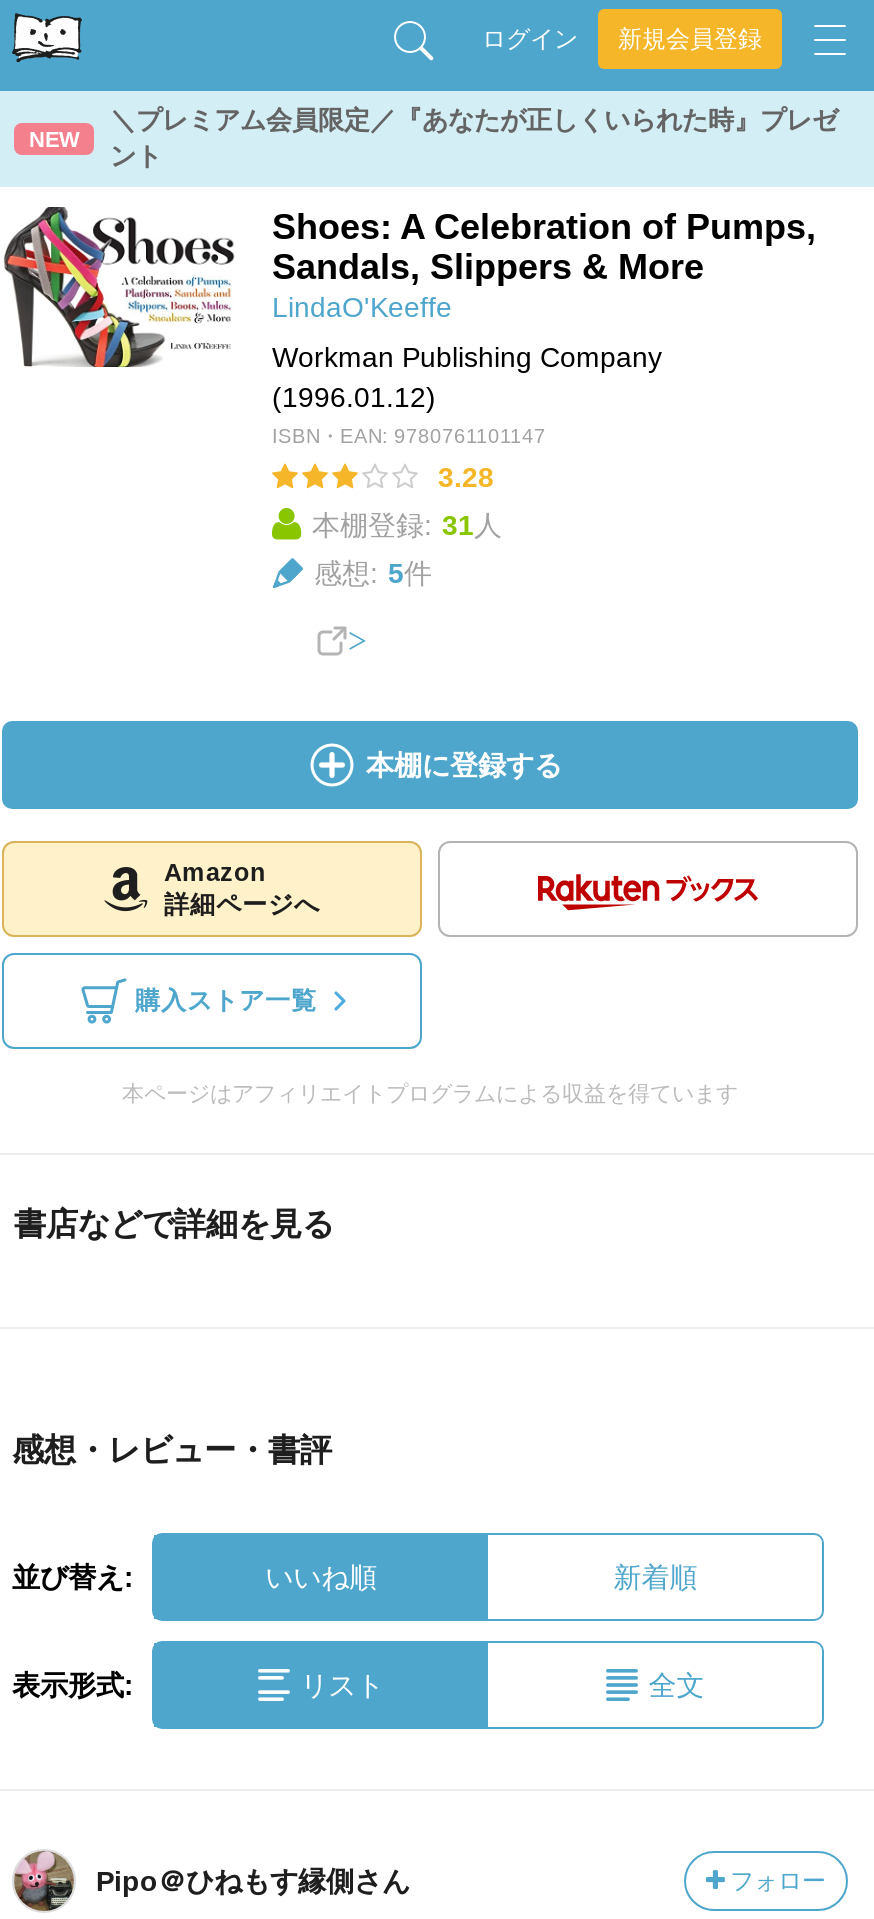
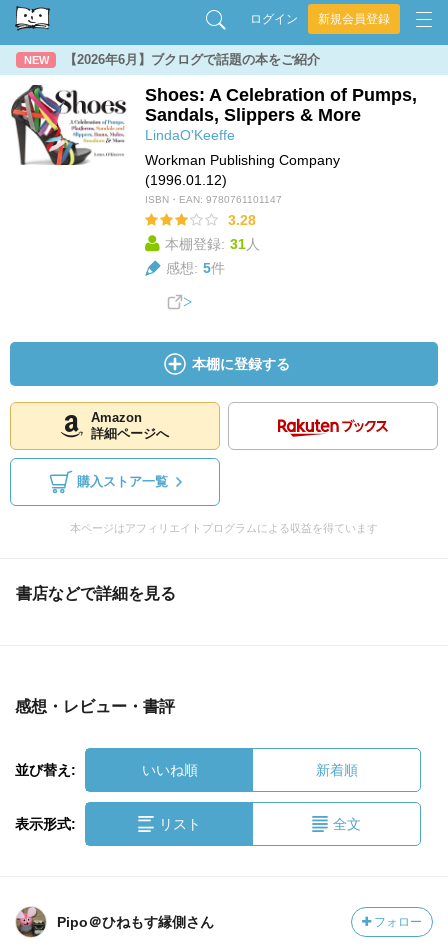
[110,105,838,171] ＼プレミアム会員限定／『あなたが正しくいられた時』プレゼ | ント -> [64,52,320,67] 【2026年6月】ブクログで話題の本をご紹介

